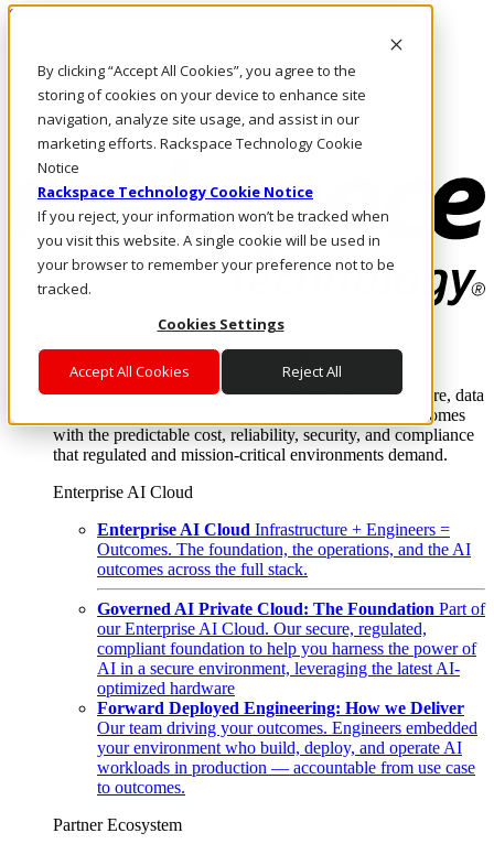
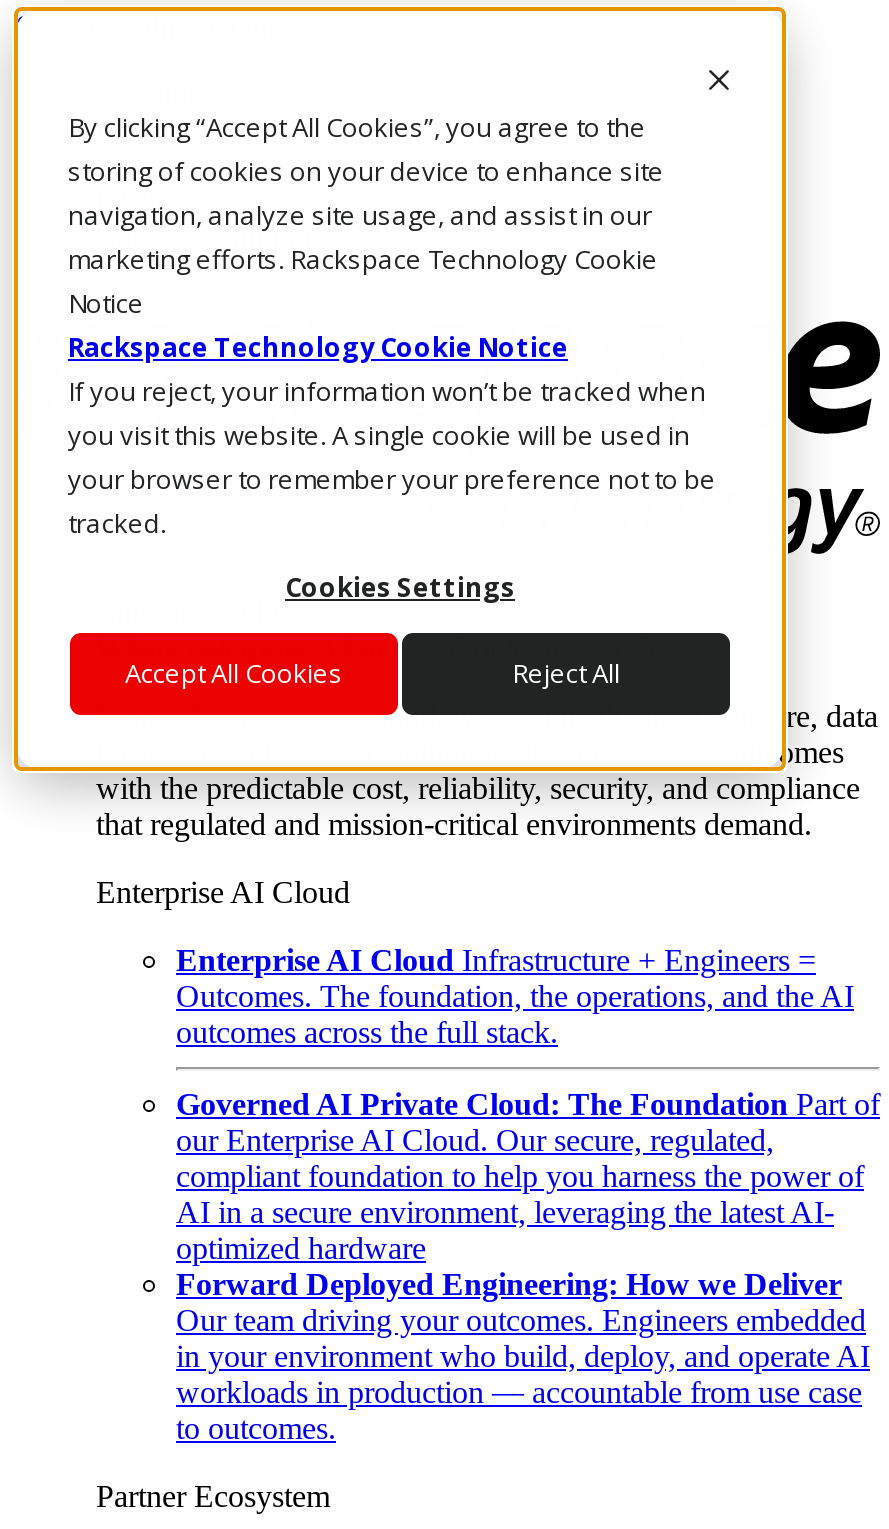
[97,738,462,757] your environment who build, deploy, and operate AI -> [176,1339,870,1373] in your environment who build, deploy, and operate AI

